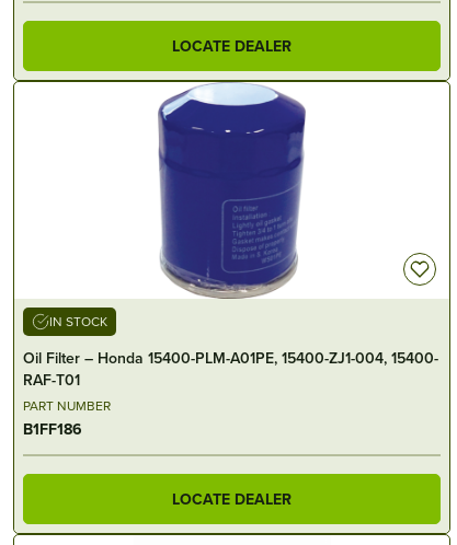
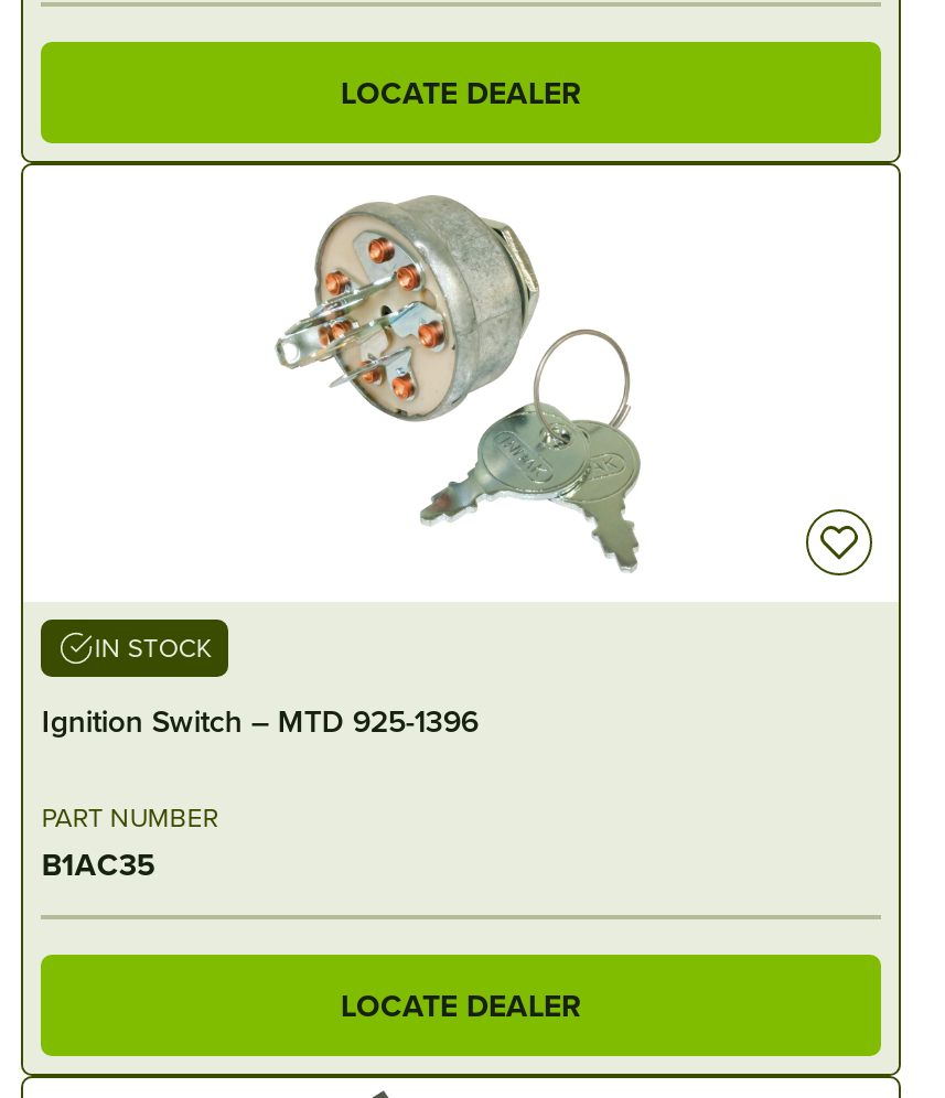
[140,82,321,300] [image] -> [275,165,643,602] [image]
[23,347,439,391] Oil Filter – Honda 15400-PLM-A01PE, 15400-ZJ1-004, 15400- | RAF-T01 -> [42,699,478,743] Ignition Switch – MTD 925-1396
[23,418,83,440] B1FF186 -> [42,843,156,887] B1AC35

